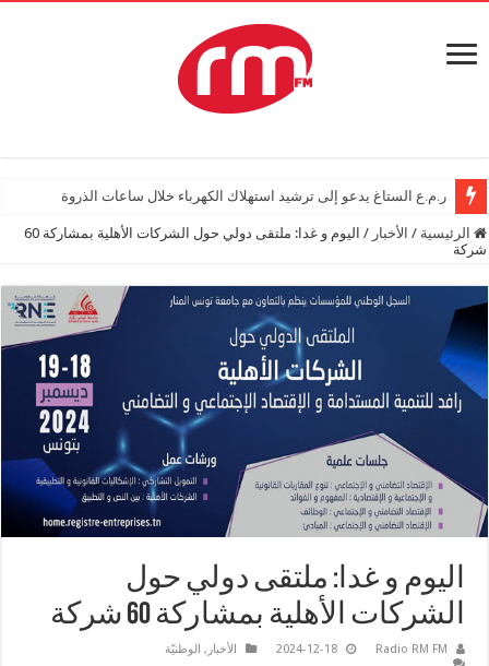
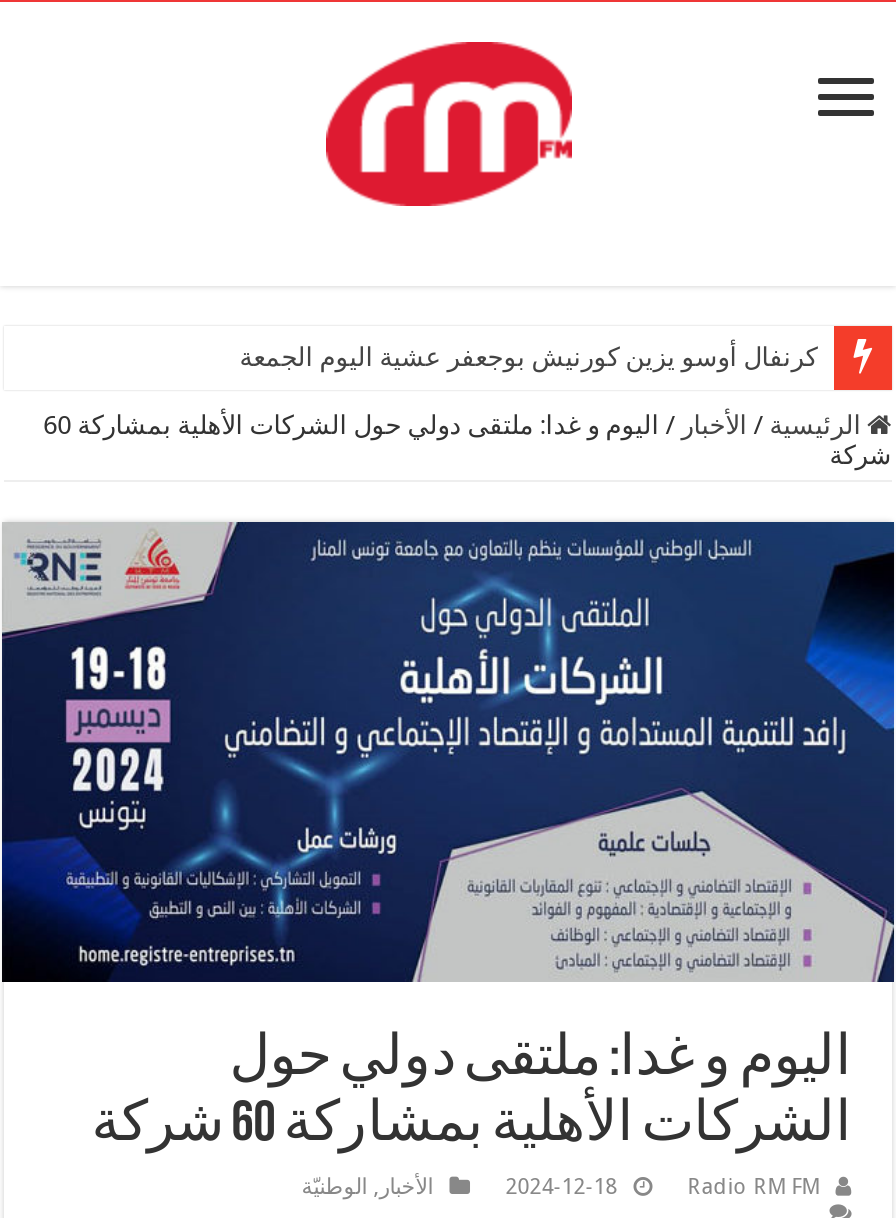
[61,188,446,204] ر.م.ع الستاغ يدعو إلى ترشيد استهلاك الكهرباء خلال ساعات الذروة -> [240,342,818,372] كرنفال أوسو يزين كورنيش بوجعفر عشية اليوم الجمعة

